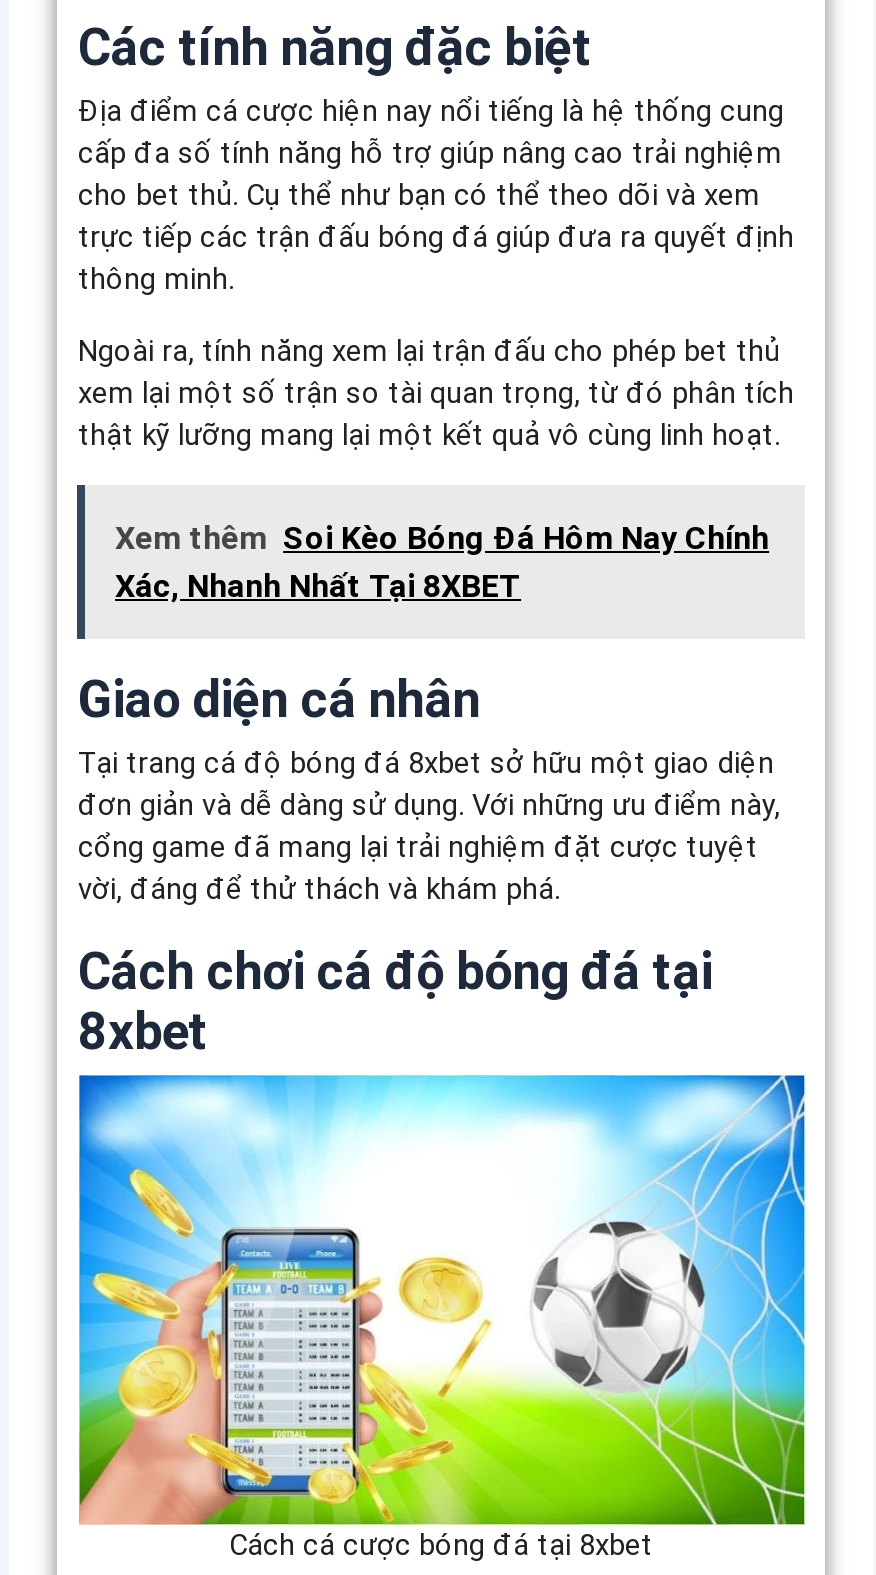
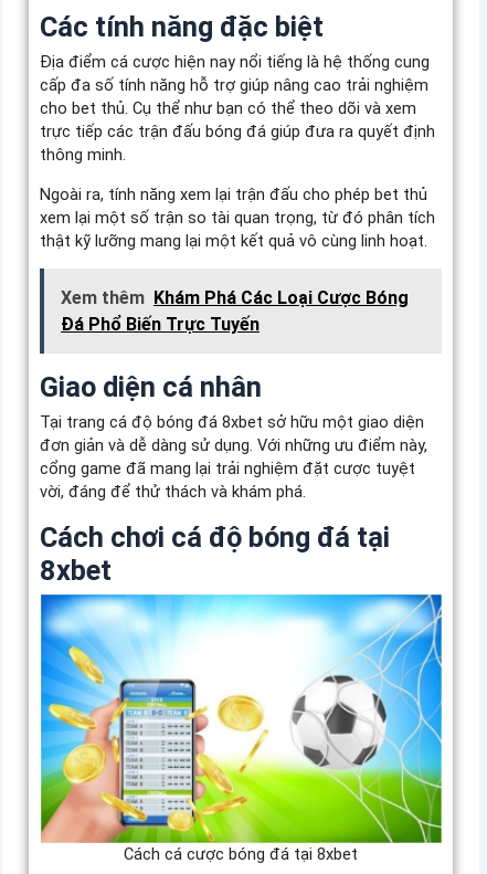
[115,519,769,605] Xem thêm Soi Kèo Bóng Đá Hôm Nay Chính | Xác, Nhanh Nhất Tại 8XBET -> [61,287,409,335] Xem thêm Khám Phá Các Loại Cược Bóng | Đá Phổ Biến Trực Tuyến

